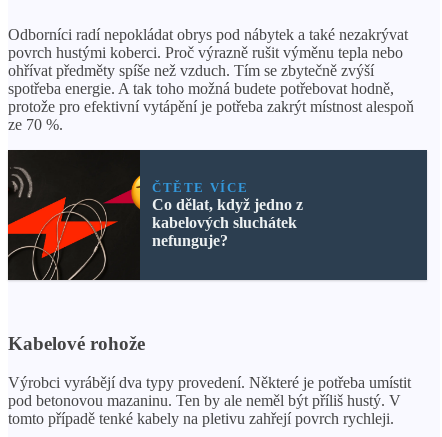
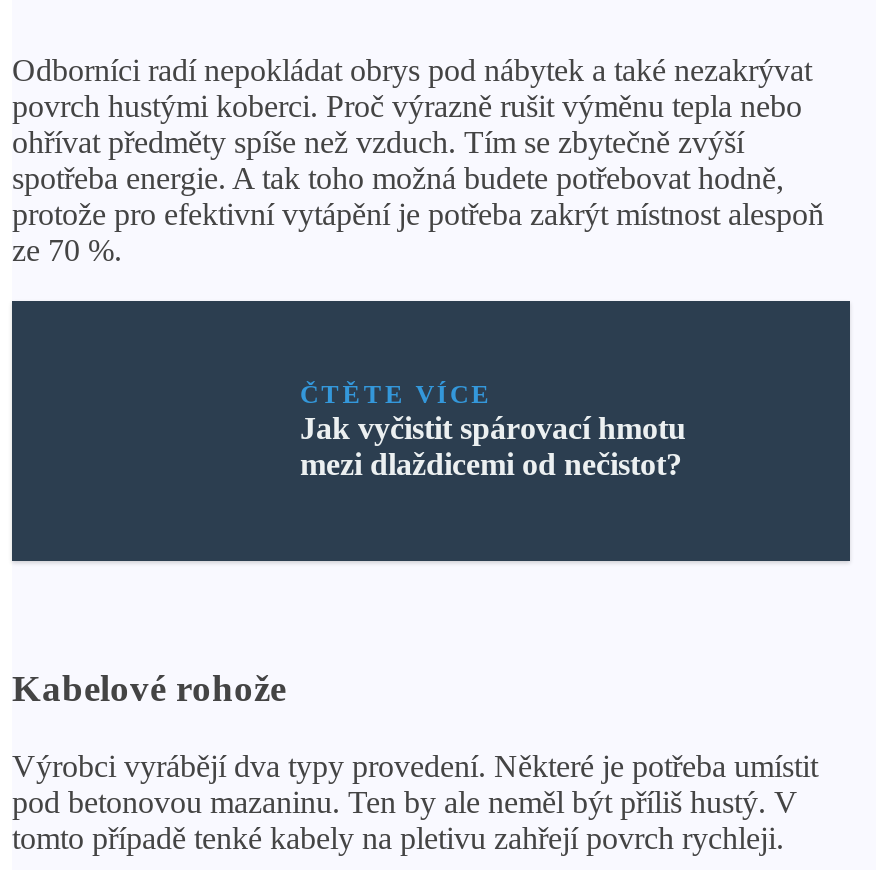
[7,150,141,281] [image] -> none
[152,196,303,249] Co dělat, když jedno z | kabelových sluchátek | nefunguje? -> [300,411,686,481] Jak vyčistit spárovací hmotu | mezi dlaždicemi od nečistot?

